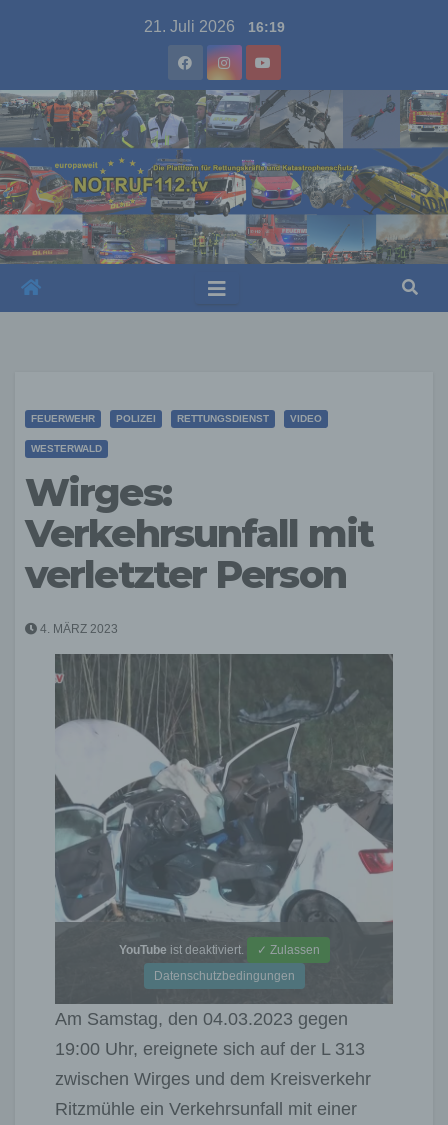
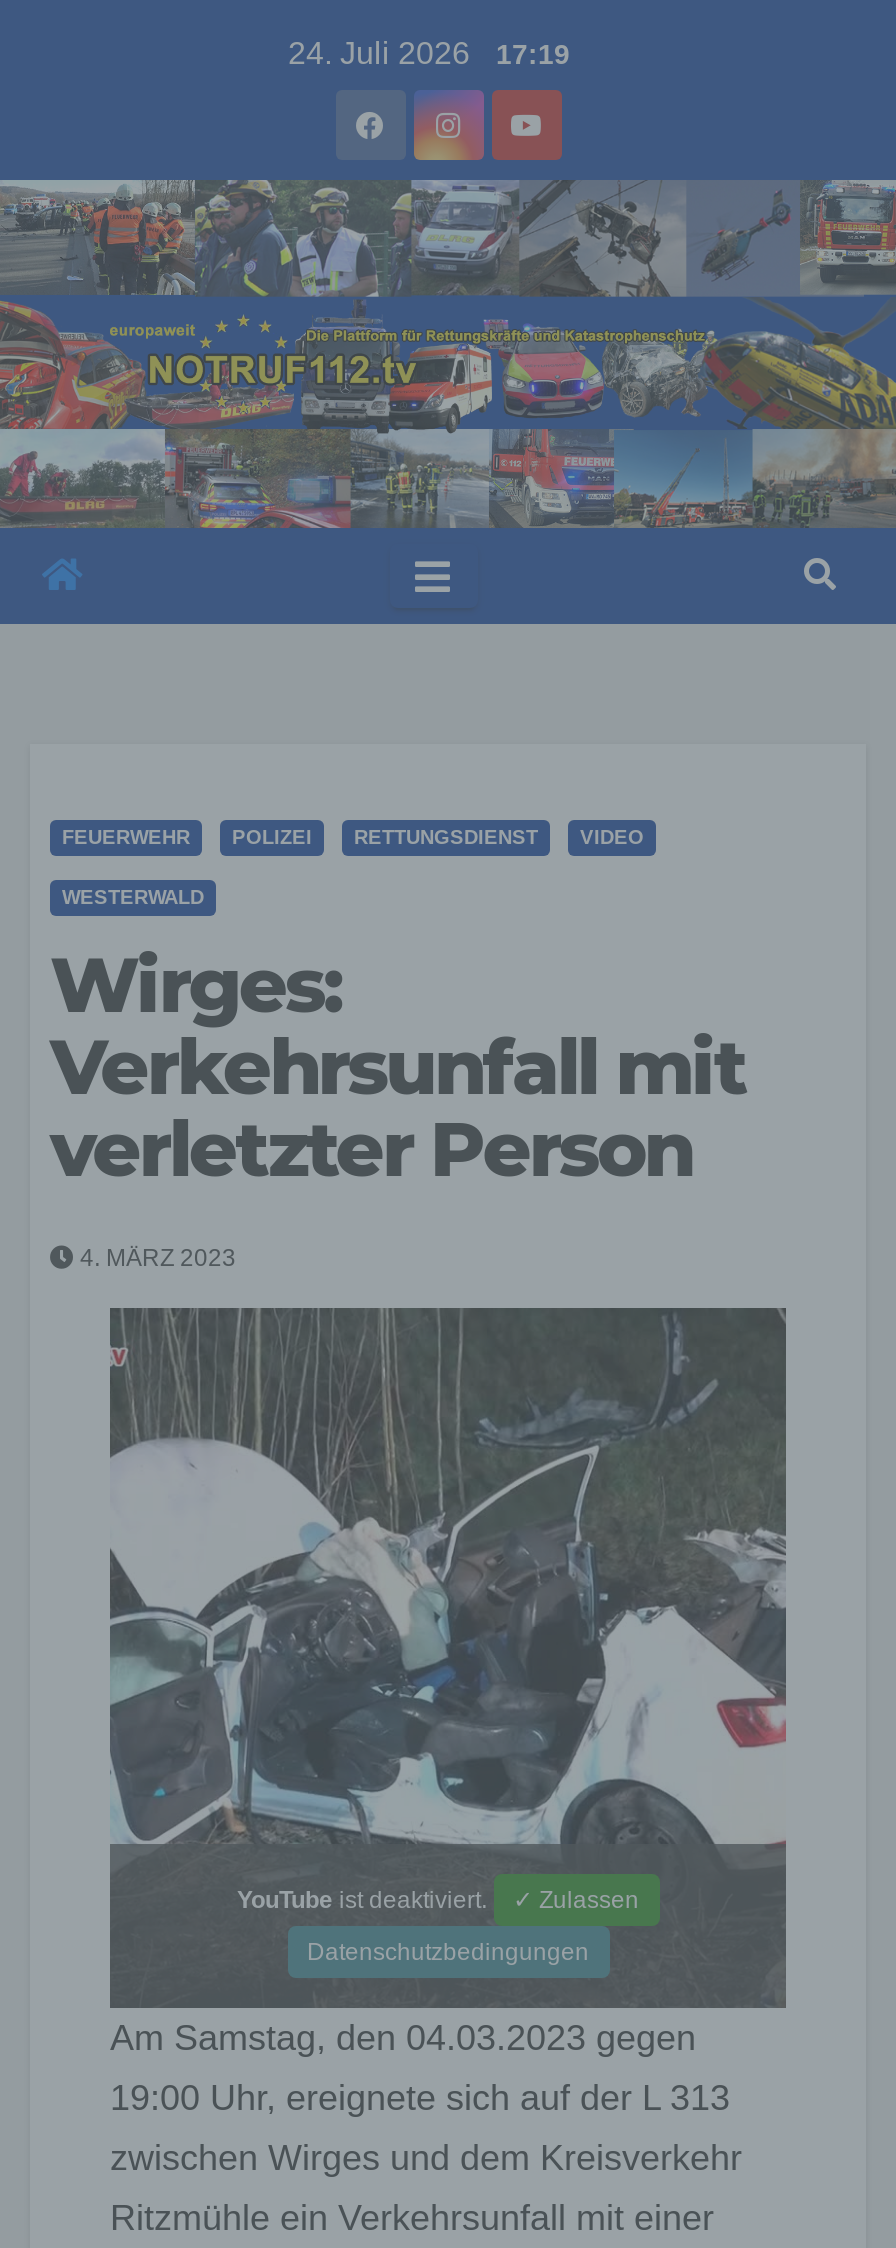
[144,18,285,35] 21. Juli 2026 16:19 -> [288,36,570,70] 24. Juli 2026 17:19

